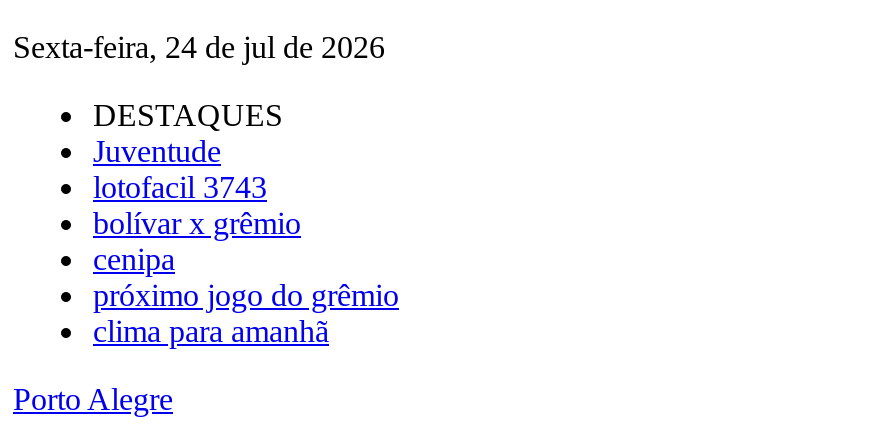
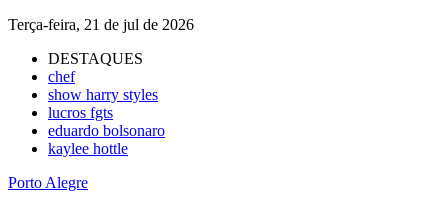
[13,30,385,64] Sexta-feira, 24 de jul de 2026 -> [8,16,194,33] Terça-feira, 21 de jul de 2026
[93,134,399,348] Juventude | lotofacil 3743 | bolívar x grêmio | cenipa | próximo jogo do grêmio | clima para amanhã -> [48,68,165,157] chef | show harry styles | lucros fgts | eduardo bolsonaro | kaylee hottle

